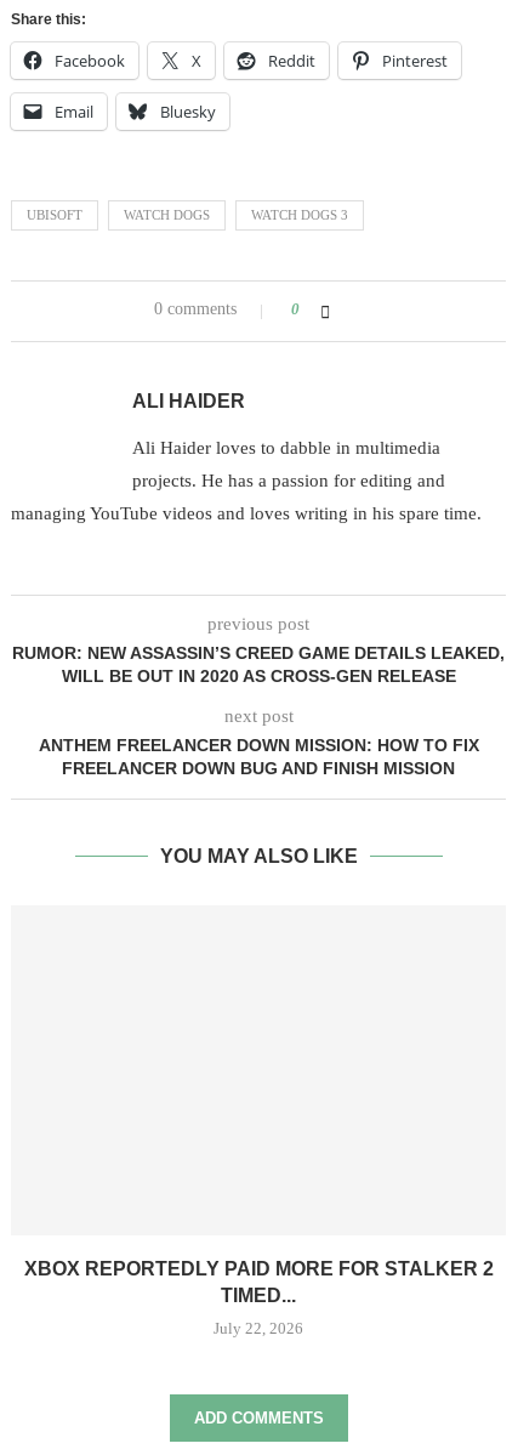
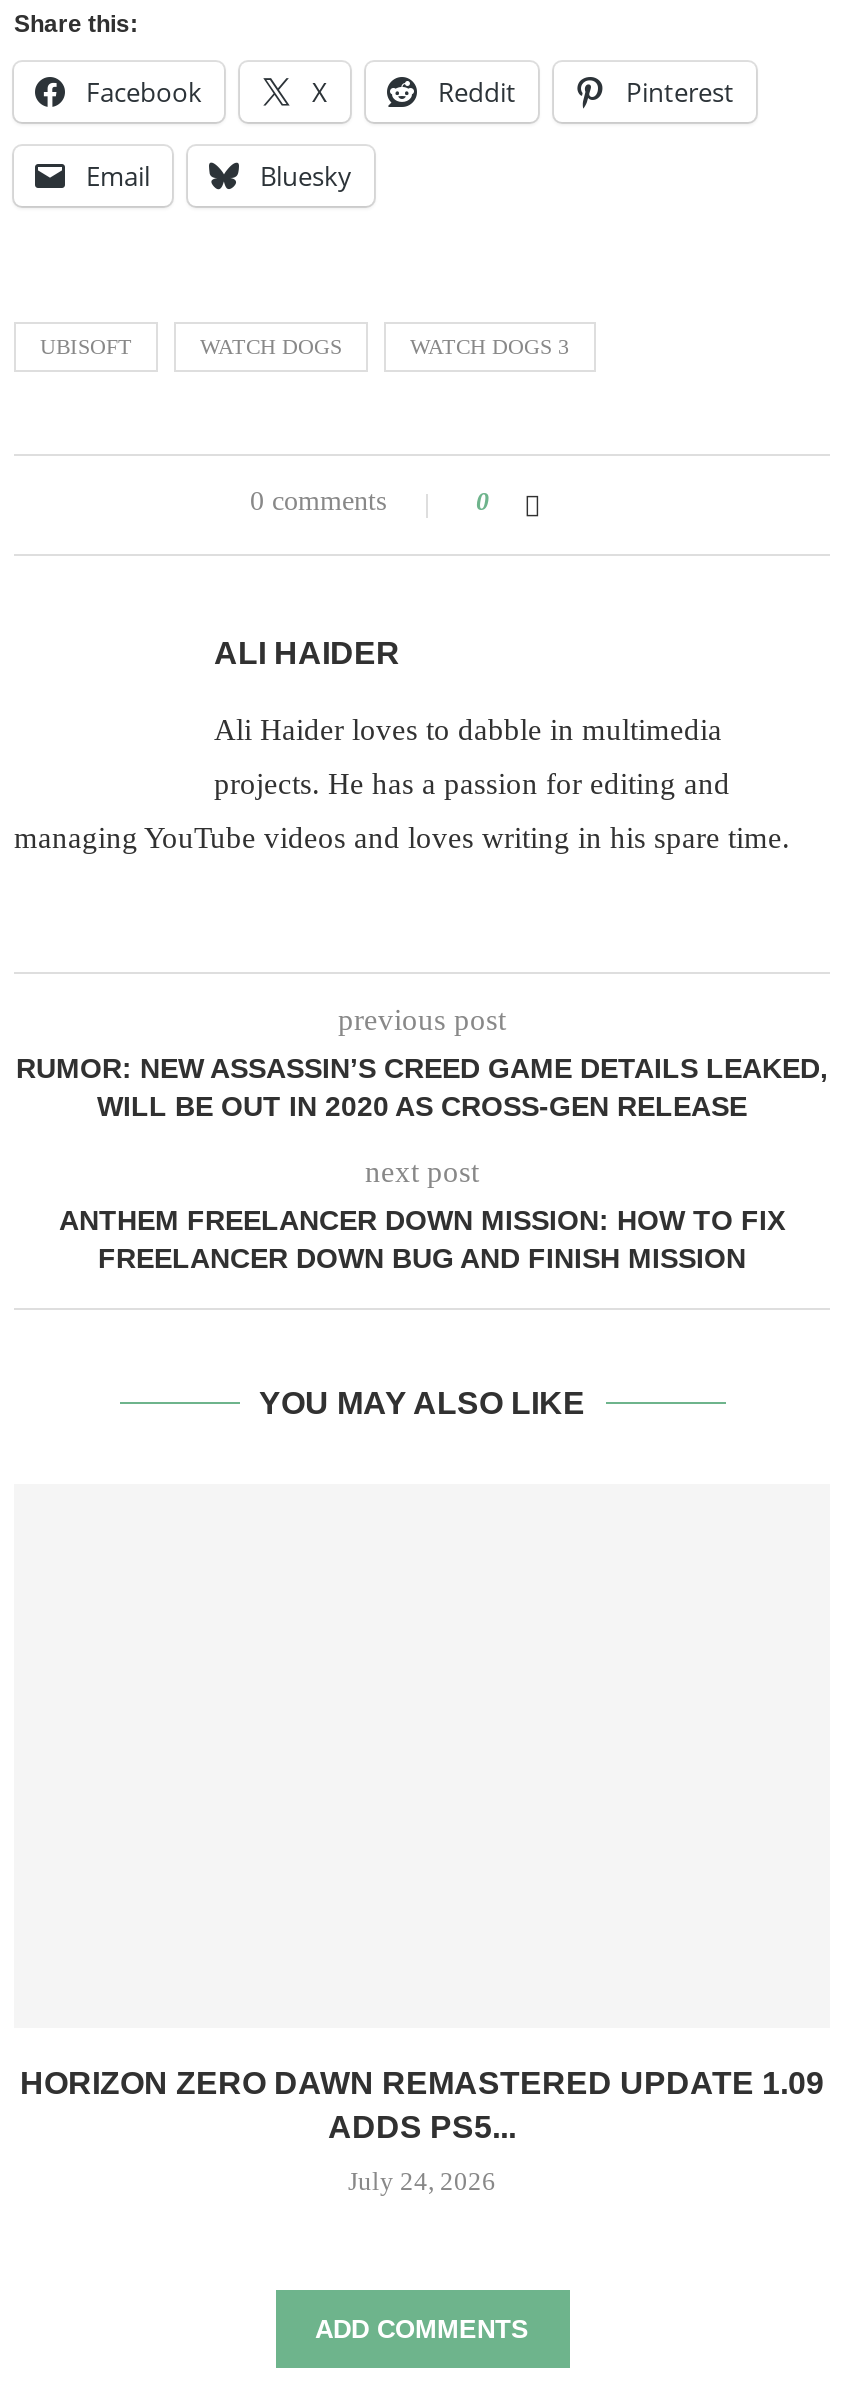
[24,1259,493,1306] XBOX REPORTEDLY PAID MORE FOR STALKER 2 | TIMED... -> [20,2067,824,2145] HORIZON ZERO DAWN REMASTERED UPDATE 1.09 | ADDS PS5...
[214,1320,303,1338] July 22, 2026 -> [348,2167,496,2197] July 24, 2026

